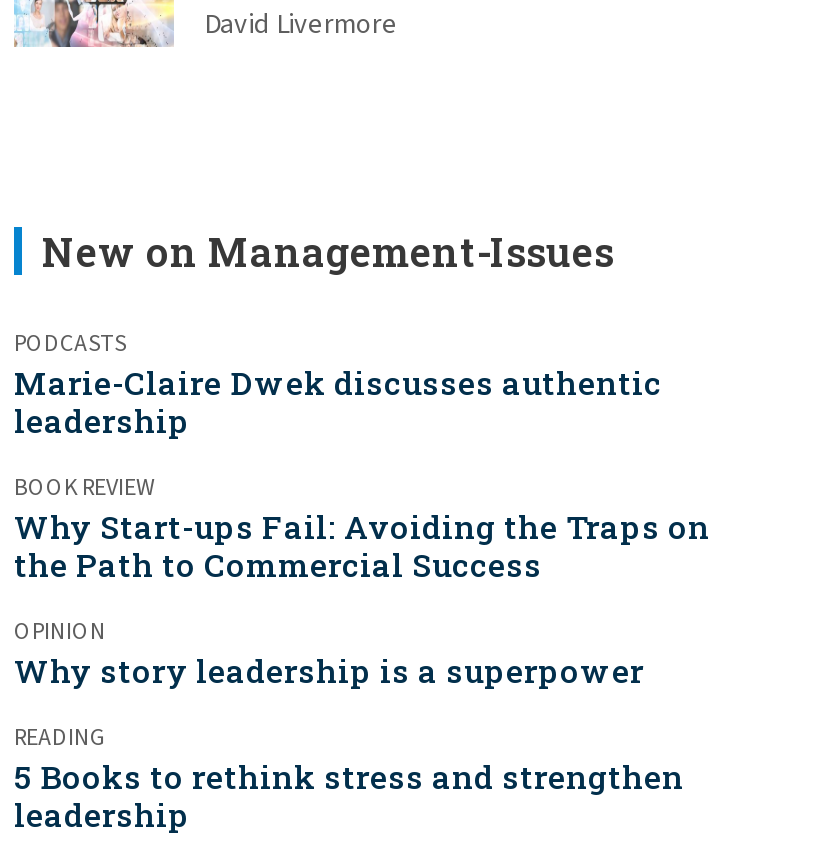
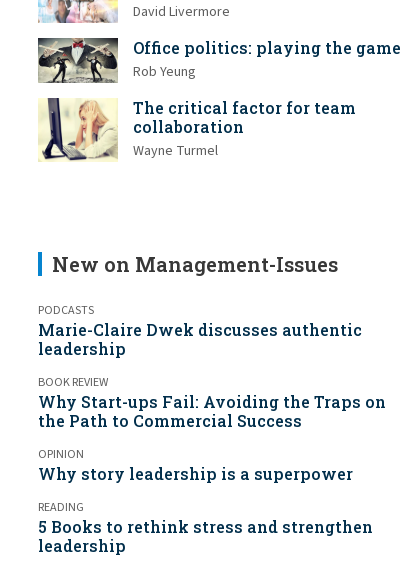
none -> [37,37,401,161] [image] | Office politics: playing the game | Rob Yeung | The critical factor for team | collaboration | Wayne Turmel
none -> [38,97,118,162] [image]

